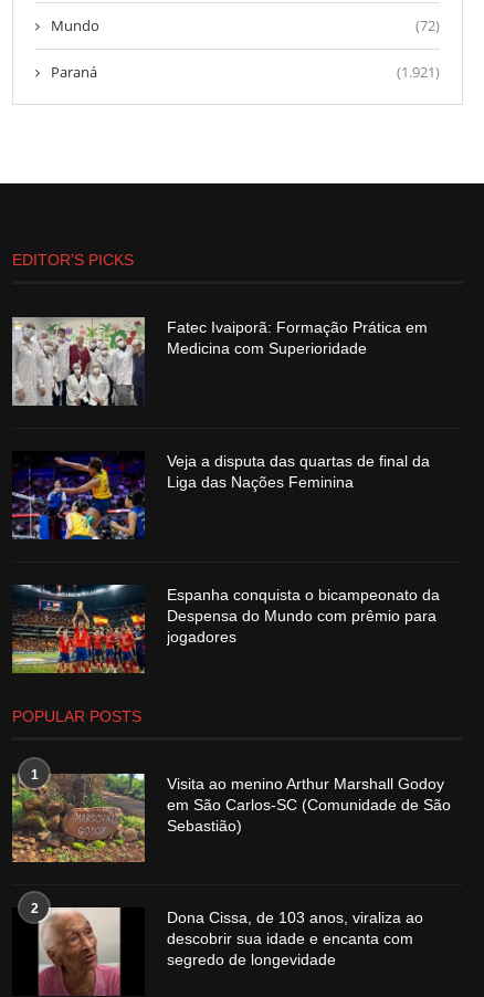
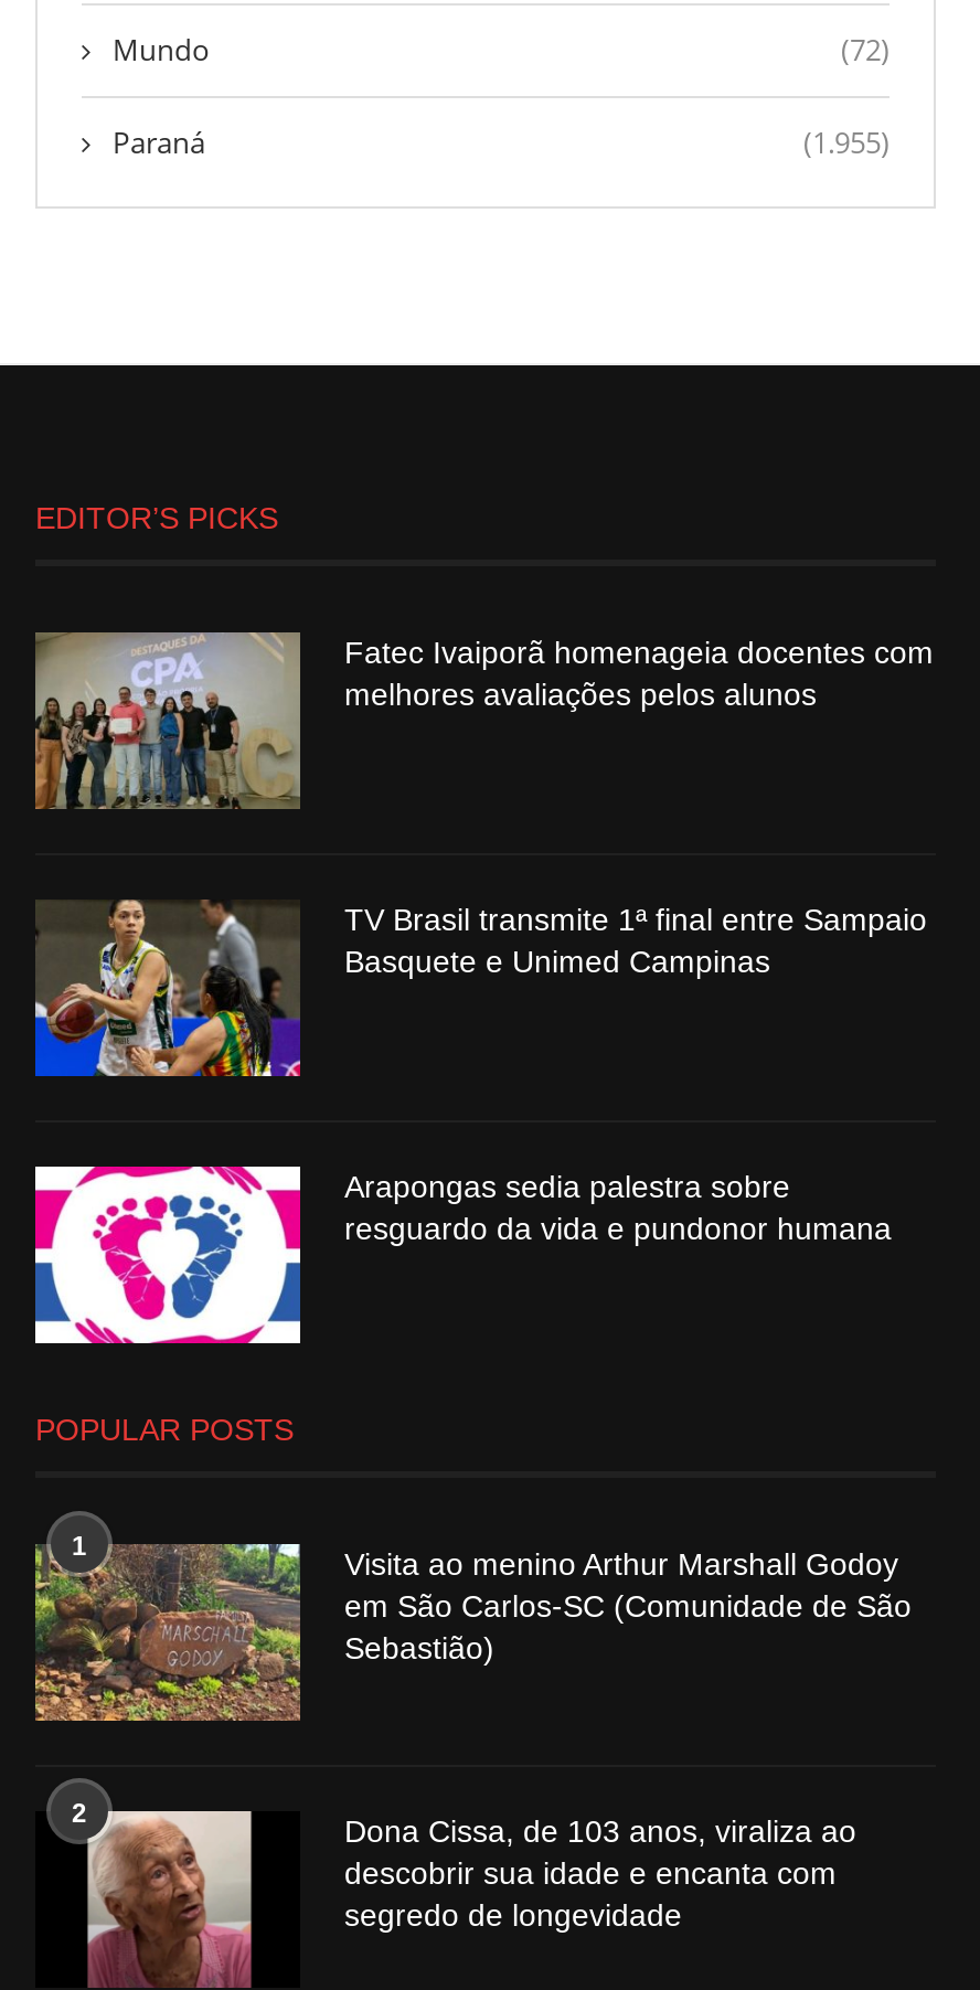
[397,62,440,82] (1.921) -> [803,122,890,162] (1.955)
[11,317,428,407] [image] | Fatec Ivaiporã: Formação Prática em | Medicina com Superioridade -> [33,632,934,809] [image] | Fatec Ivaiporã homenageia docentes com | melhores avaliações pelos alunos
[11,451,430,541] [image] | Veja a disputa das quartas de final da | Liga das Nações Feminina -> [33,897,927,1078] [image] | TV Brasil transmite 1ª final entre Sampaio | Basquete e Unimed Campinas
[11,584,440,674] [image] | Espanha conquista o bicampeonato da | Despensa do Mundo com prêmio para | jogadores -> [33,1164,892,1345] [image] | Arapongas sedia palestra sobre | resguardo da vida e pundonor humana

